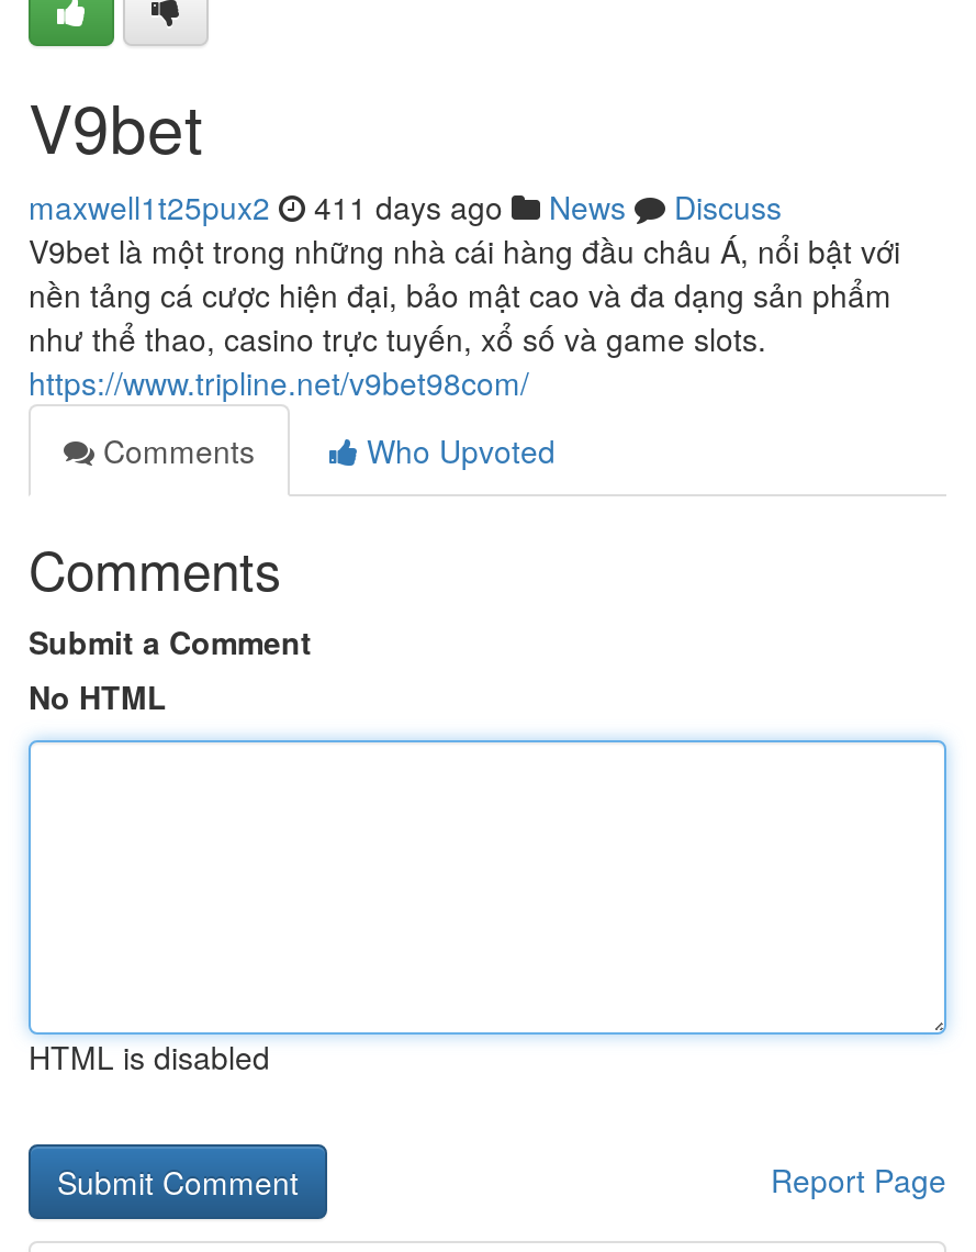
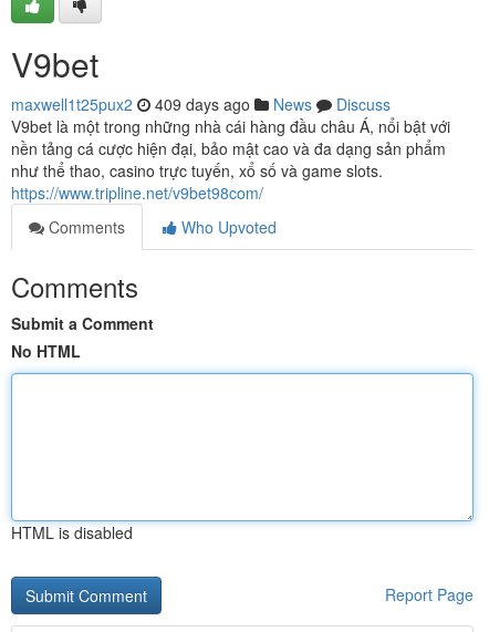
[29,185,782,228] maxwell1t25pux2 411 days ago News Discuss -> [11,93,391,115] maxwell1t25pux2 409 days ago News Discuss

